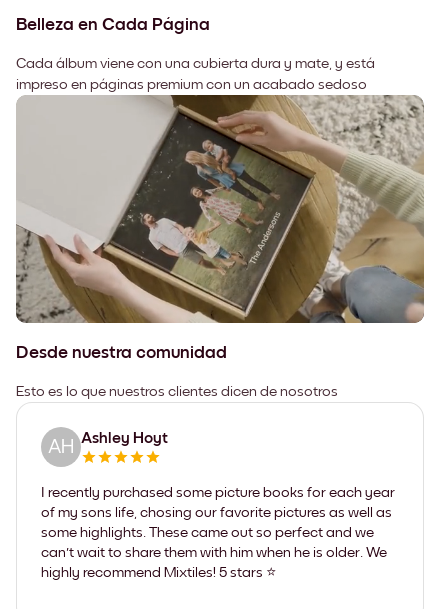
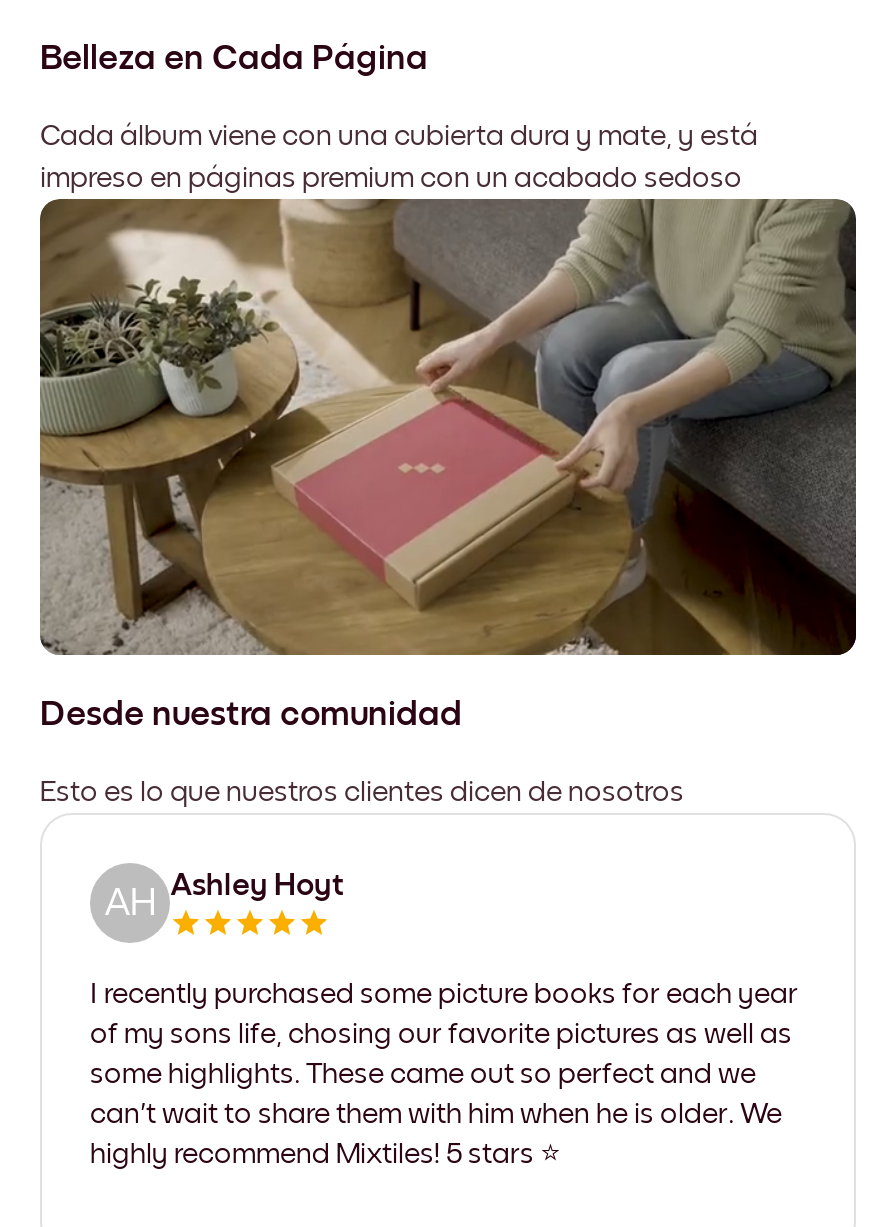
[16,95,425,324] [image] -> [40,199,858,657] [image]

